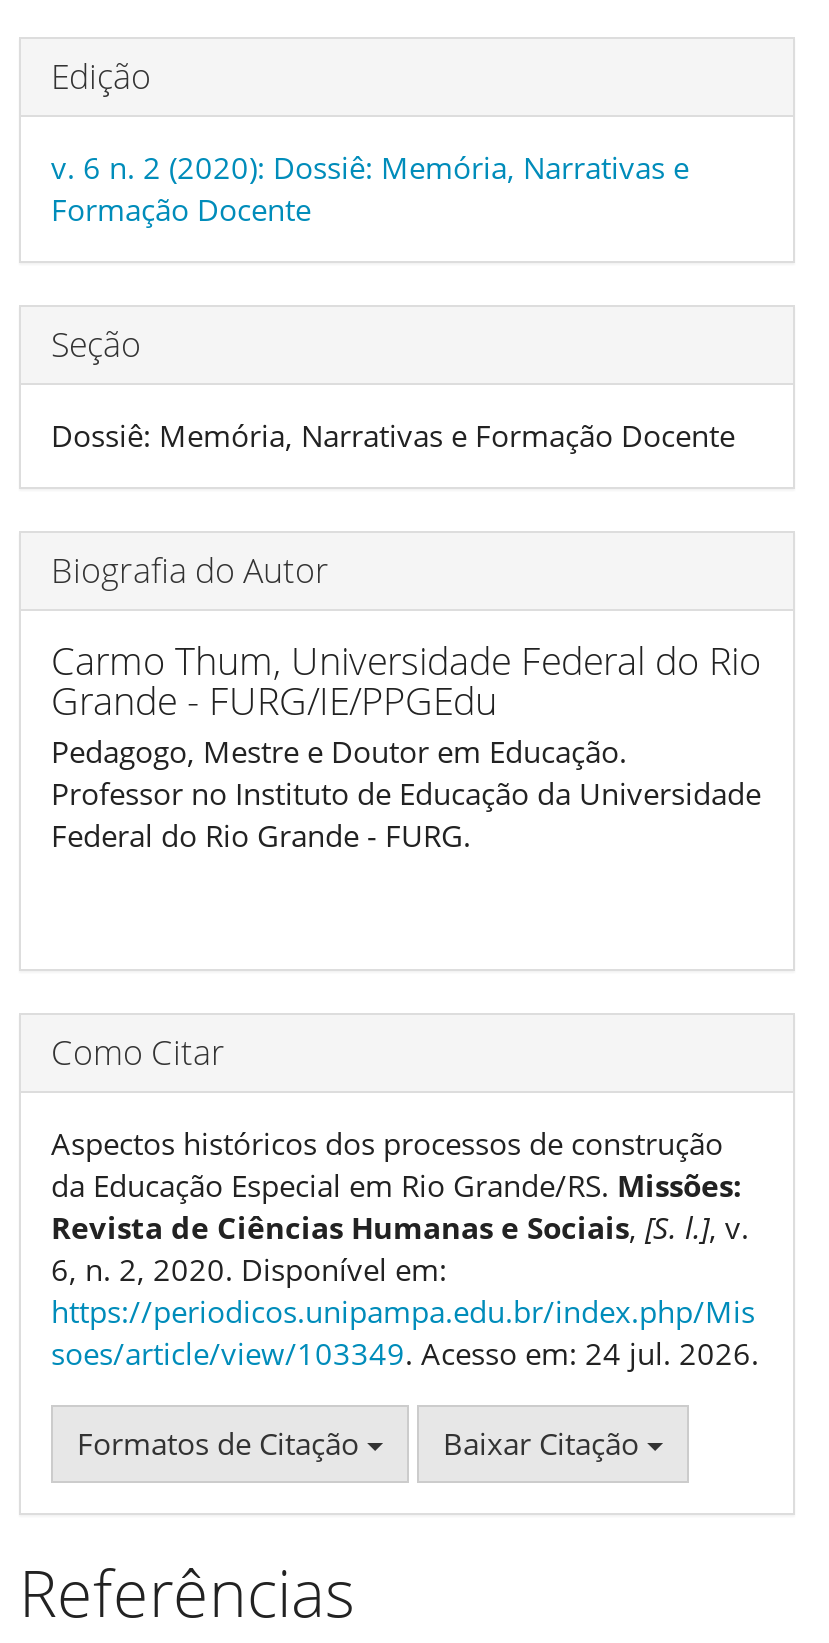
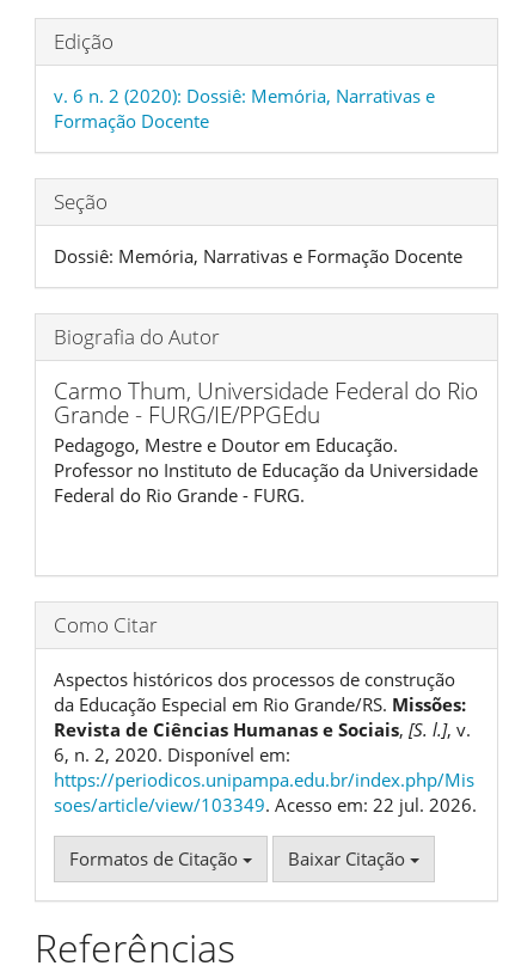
[51,1333,759,1373] soes/article/view/103349. Acesso em: 24 jul. 2026. -> [54,792,477,816] soes/article/view/103349. Acesso em: 22 jul. 2026.

